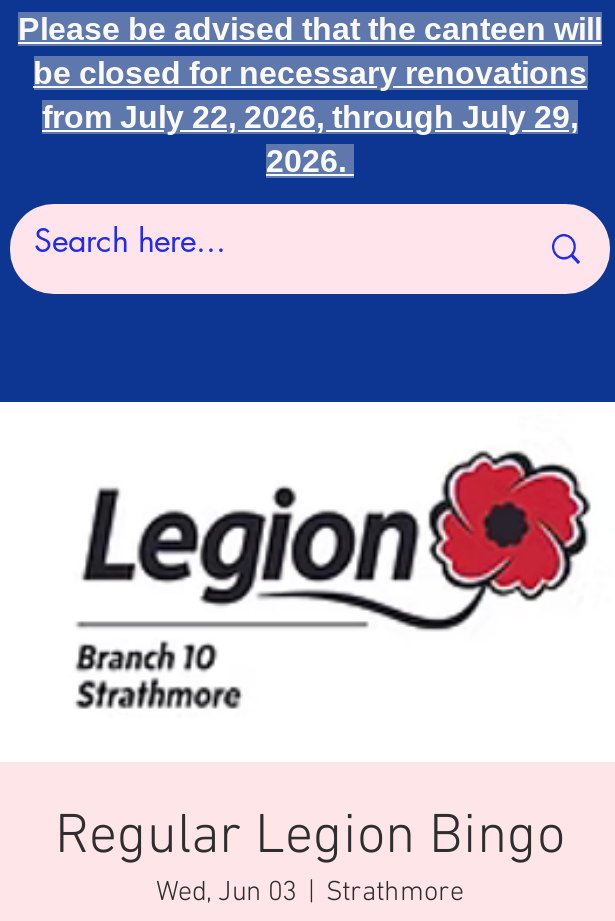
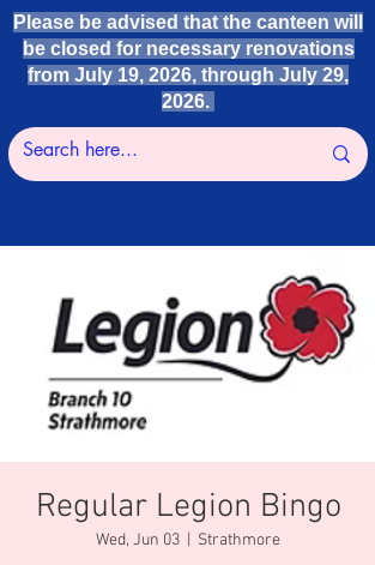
[42,100,578,134] from July 22, 2026, through July 29, -> [28,65,349,85] from July 19, 2026, through July 29,

